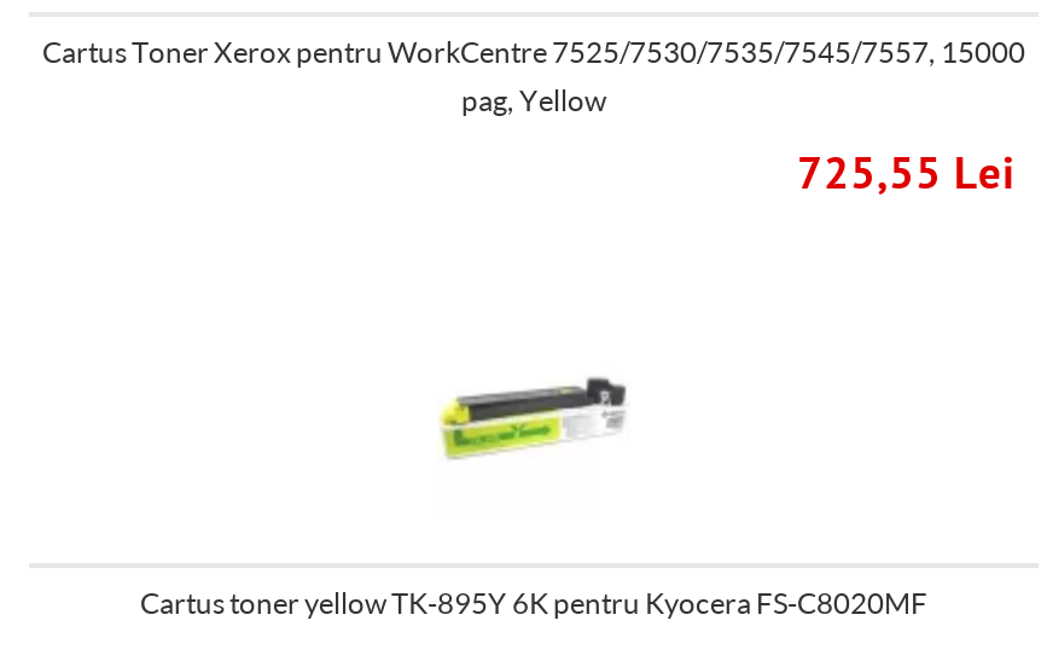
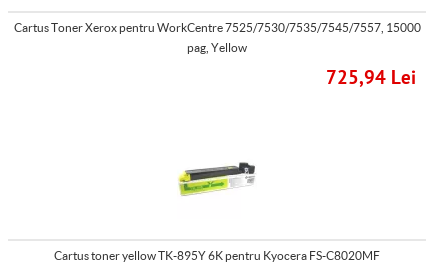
[797,150,1014,201] 725,55 Lei -> [326,68,416,89] 725,94 Lei

